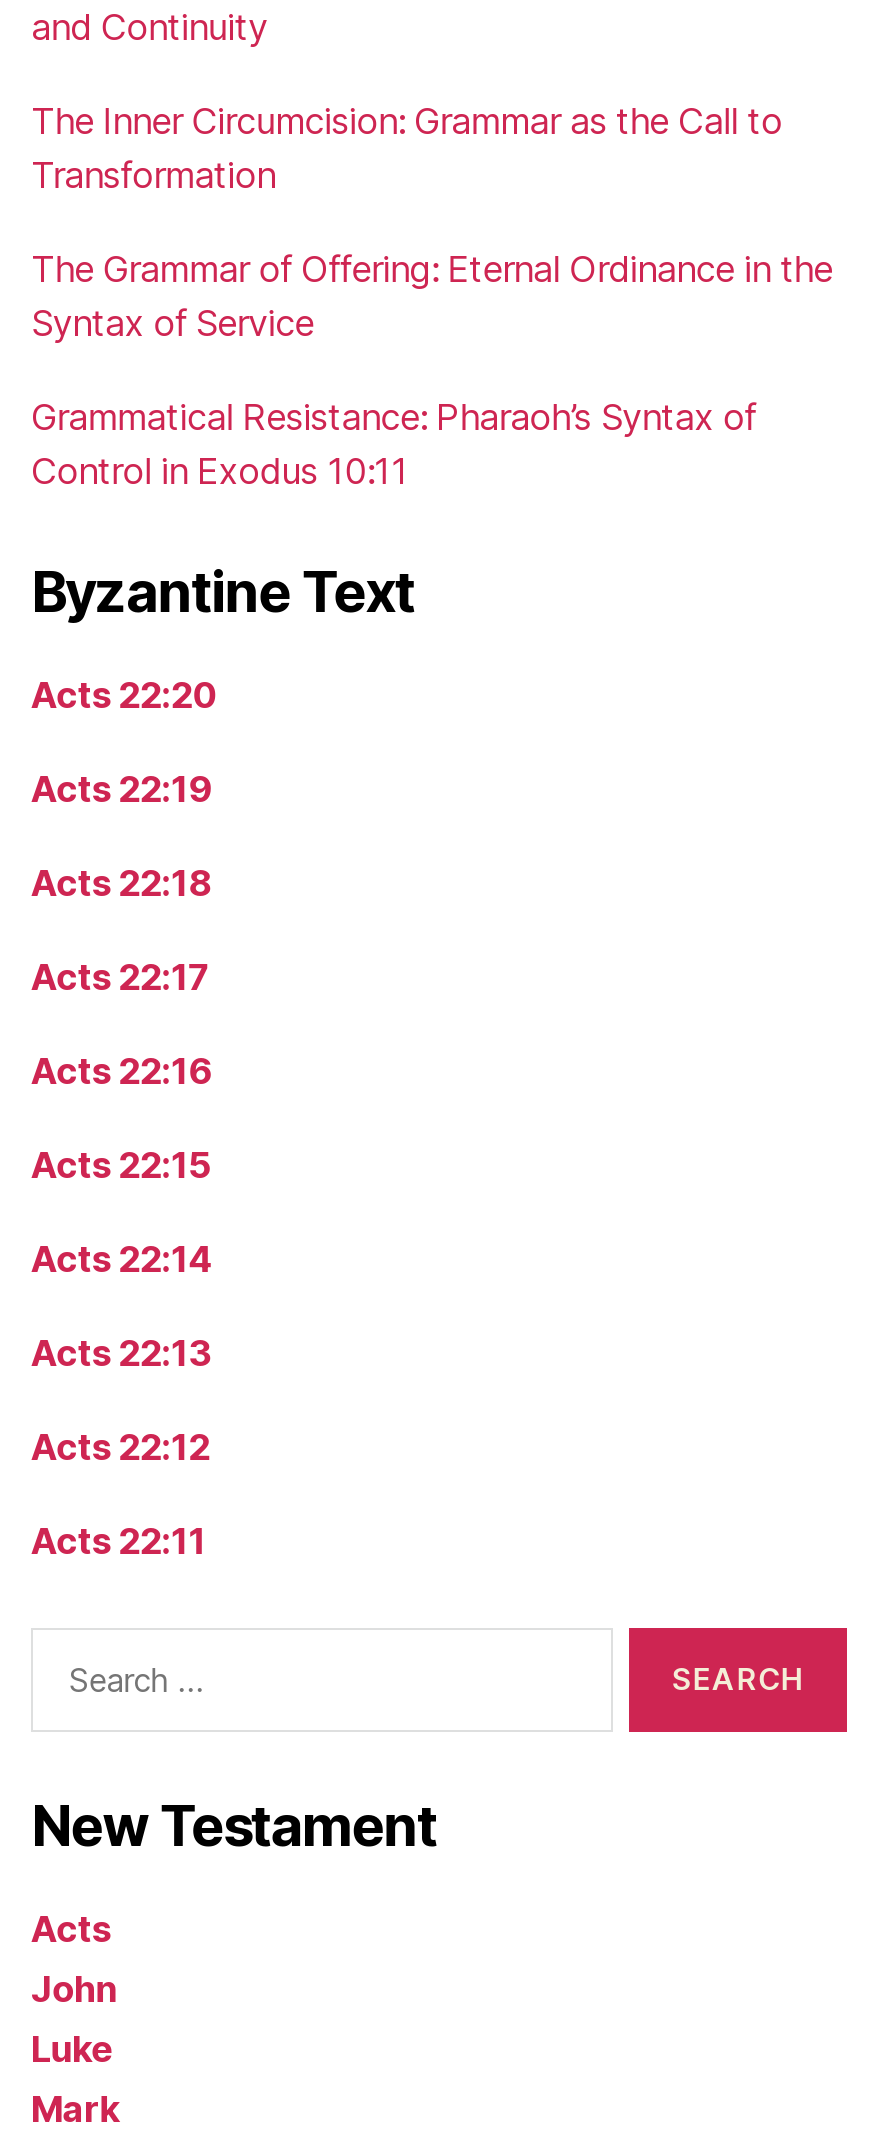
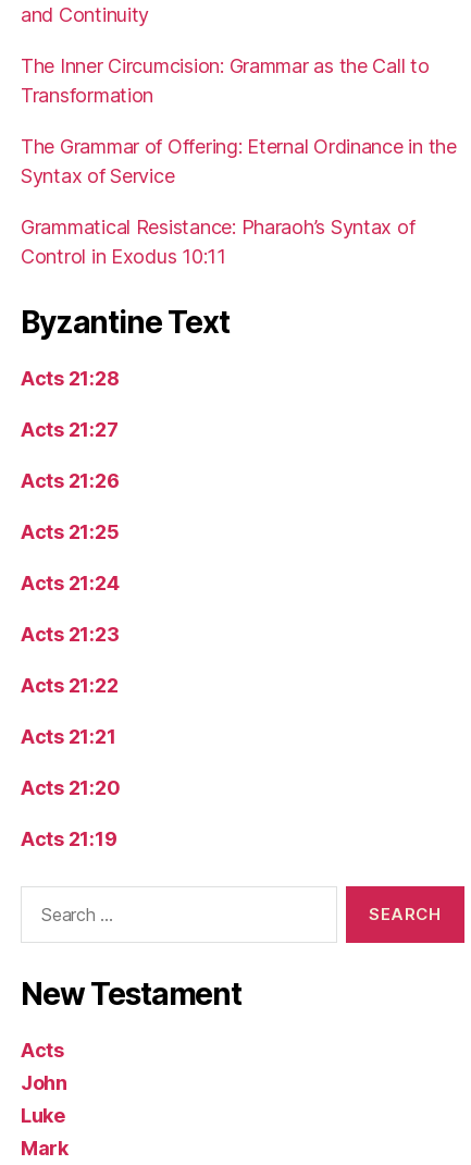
[31,674,218,716] Acts 22:20 -> [21,367,119,390] Acts 21:28
[31,768,212,810] Acts 22:19 -> [21,418,118,441] Acts 21:27
[31,862,212,904] Acts 22:18 -> [21,469,119,492] Acts 21:26
[31,956,210,998] Acts 22:17 -> [21,520,119,543] Acts 21:25
[31,1050,212,1092] Acts 22:16 -> [21,572,119,594] Acts 21:24
[31,1144,212,1186] Acts 22:15 -> [21,623,119,646] Acts 21:23
[31,1238,212,1280] Acts 22:14 -> [21,674,118,697] Acts 21:22
[31,1332,212,1374] Acts 22:13 -> [21,725,116,748] Acts 21:21
[31,1426,210,1468] Acts 22:12 -> [21,776,120,799] Acts 21:20
[31,1520,206,1562] Acts 22:11 -> [21,827,117,850] Acts 21:19

